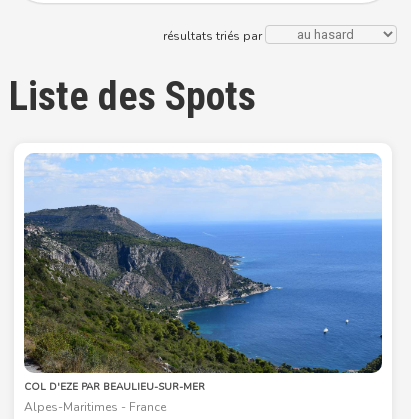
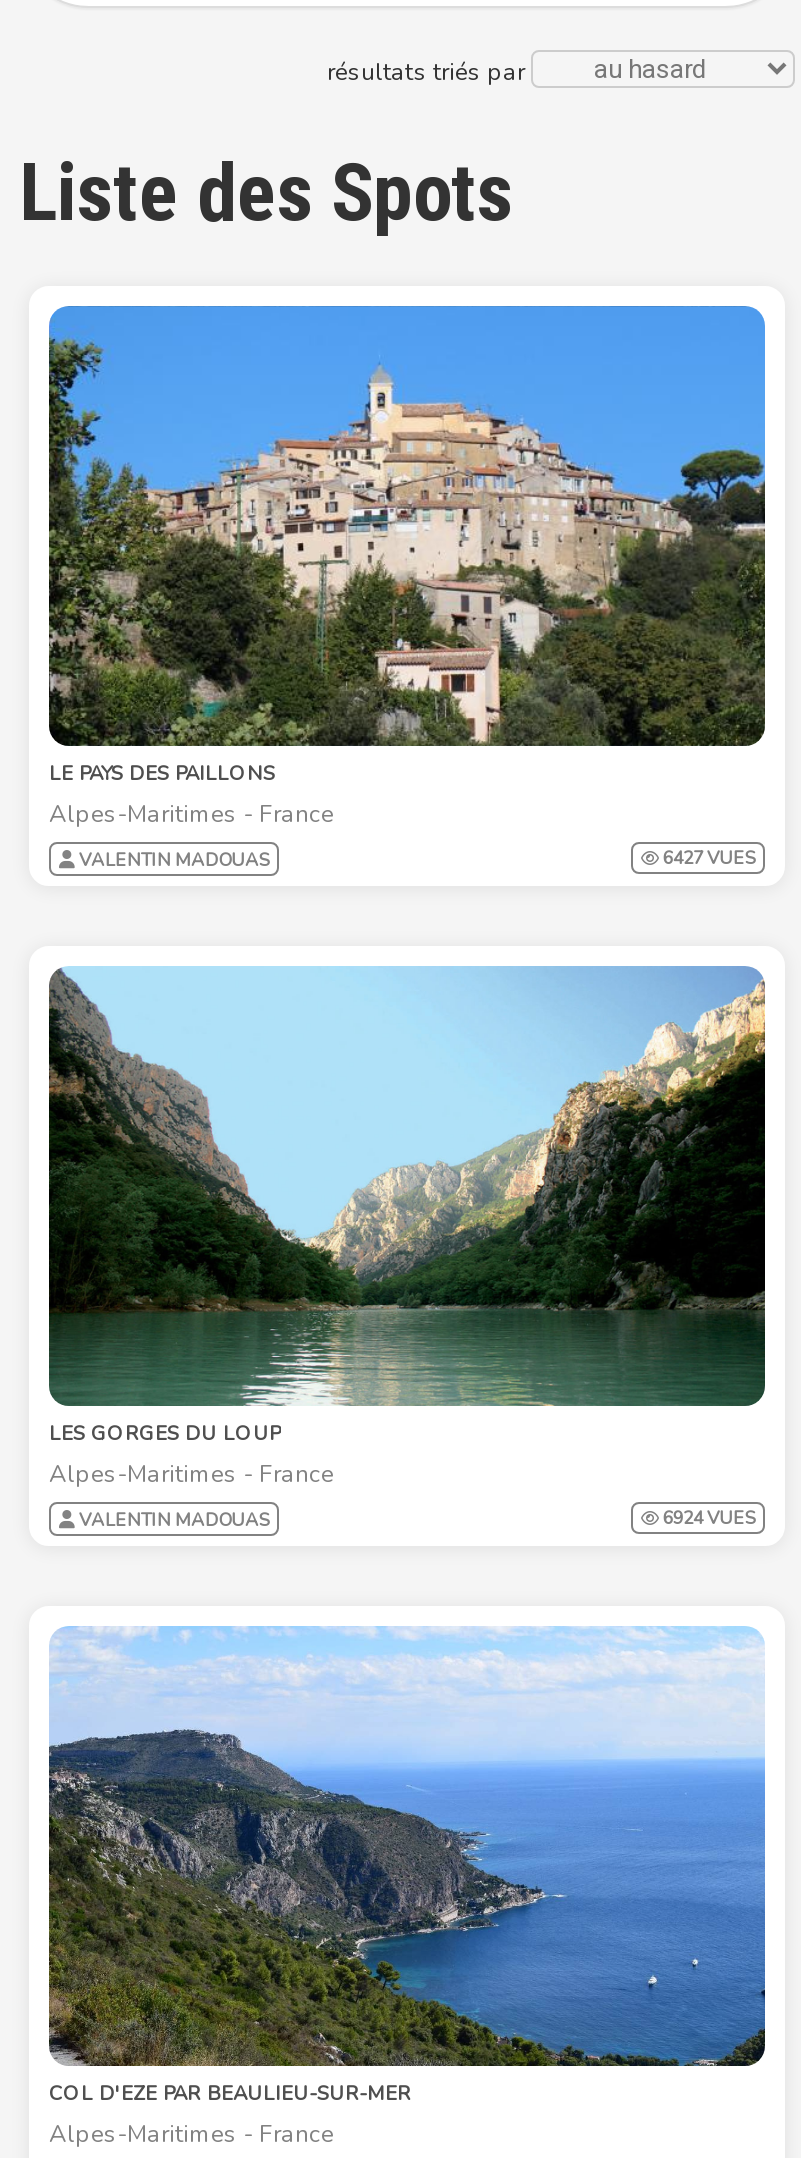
none -> [47,304,767,872] [image] | LE PAYS DES PAILLONS | Alpes-Maritimes - France | VALENTIN MADOUAS | 6427 VUES
none -> [47,964,767,1532] [image] | LES GORGES DU LOUP | Alpes-Maritimes - France | VALENTIN MADOUAS | 6924 VUES

